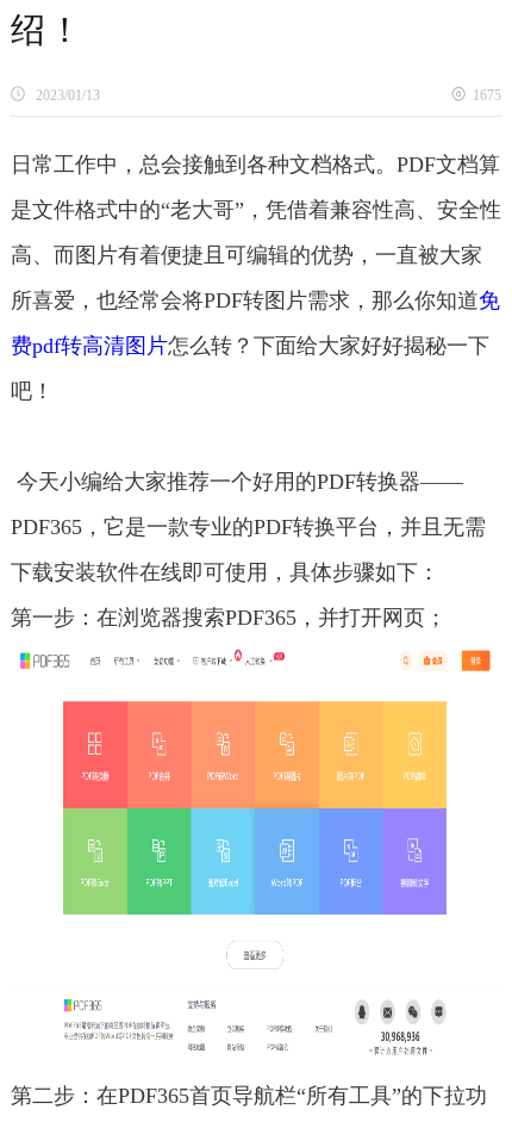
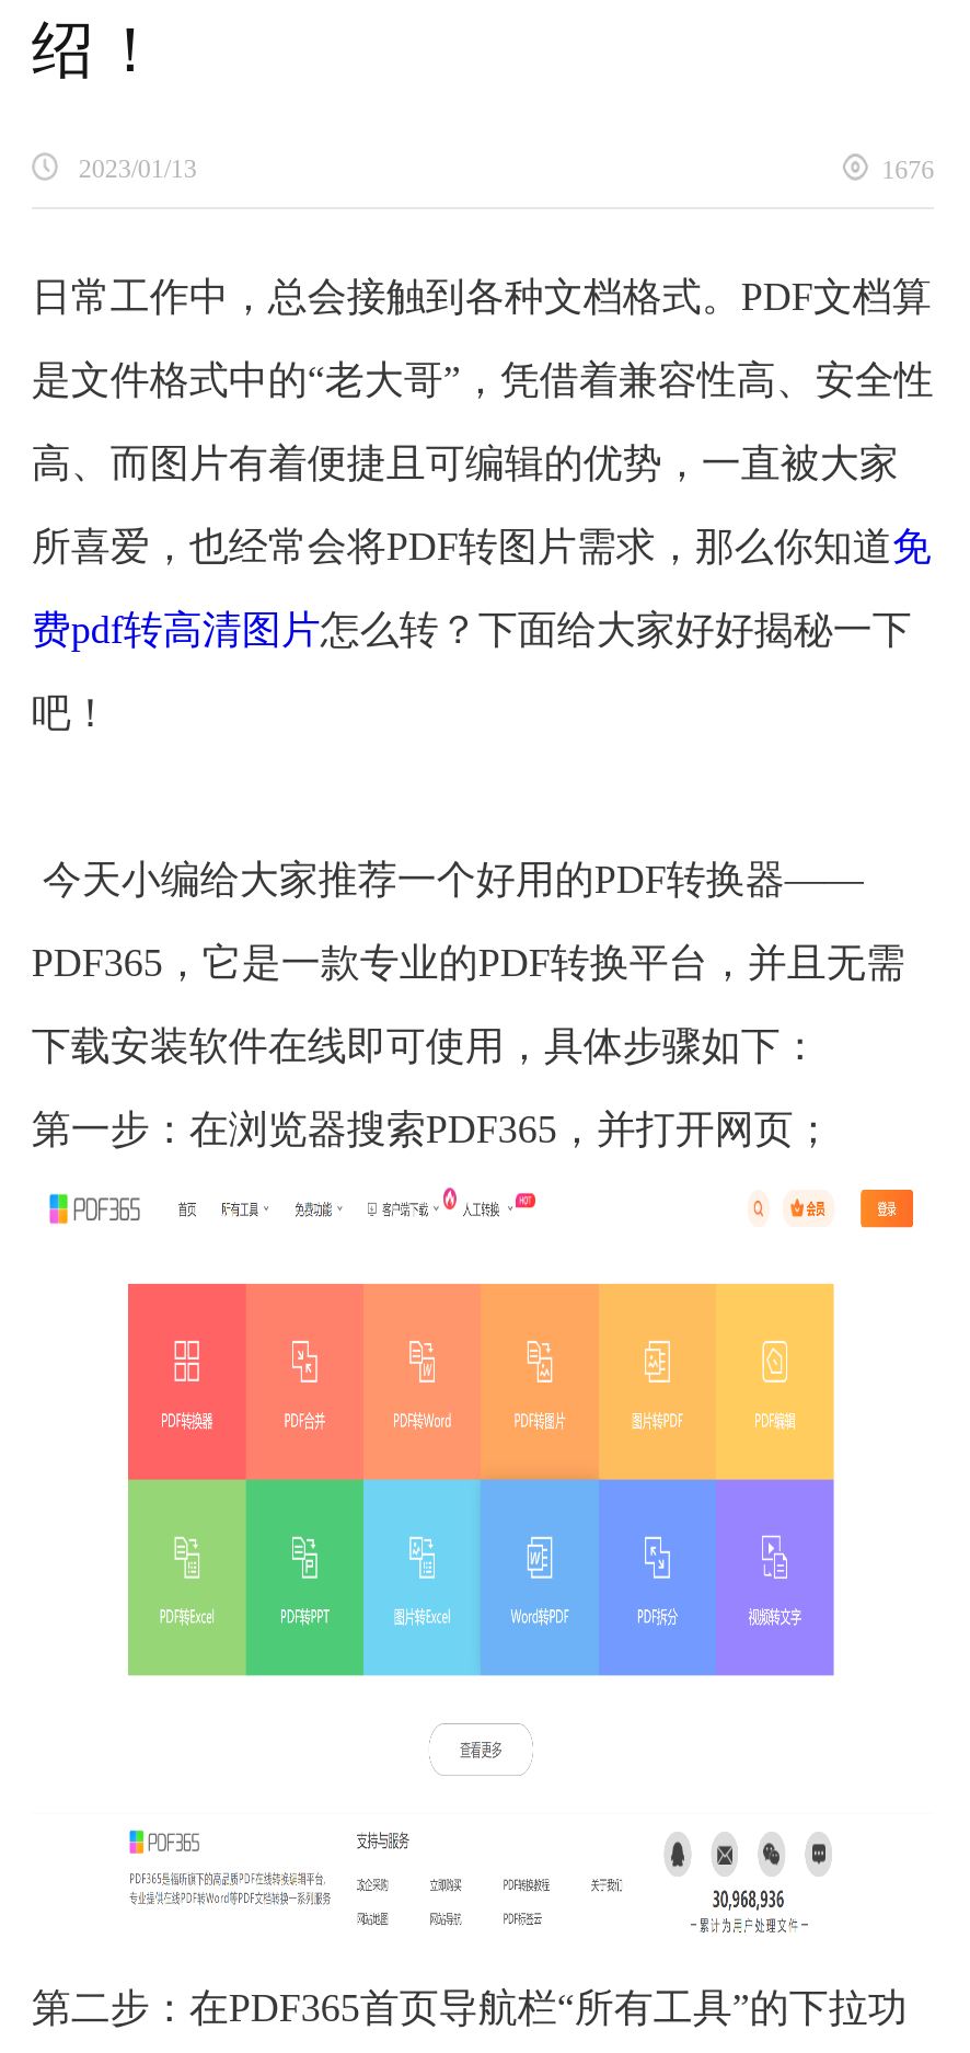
[473,87,501,103] 1675 -> [882,154,934,184] 1676

